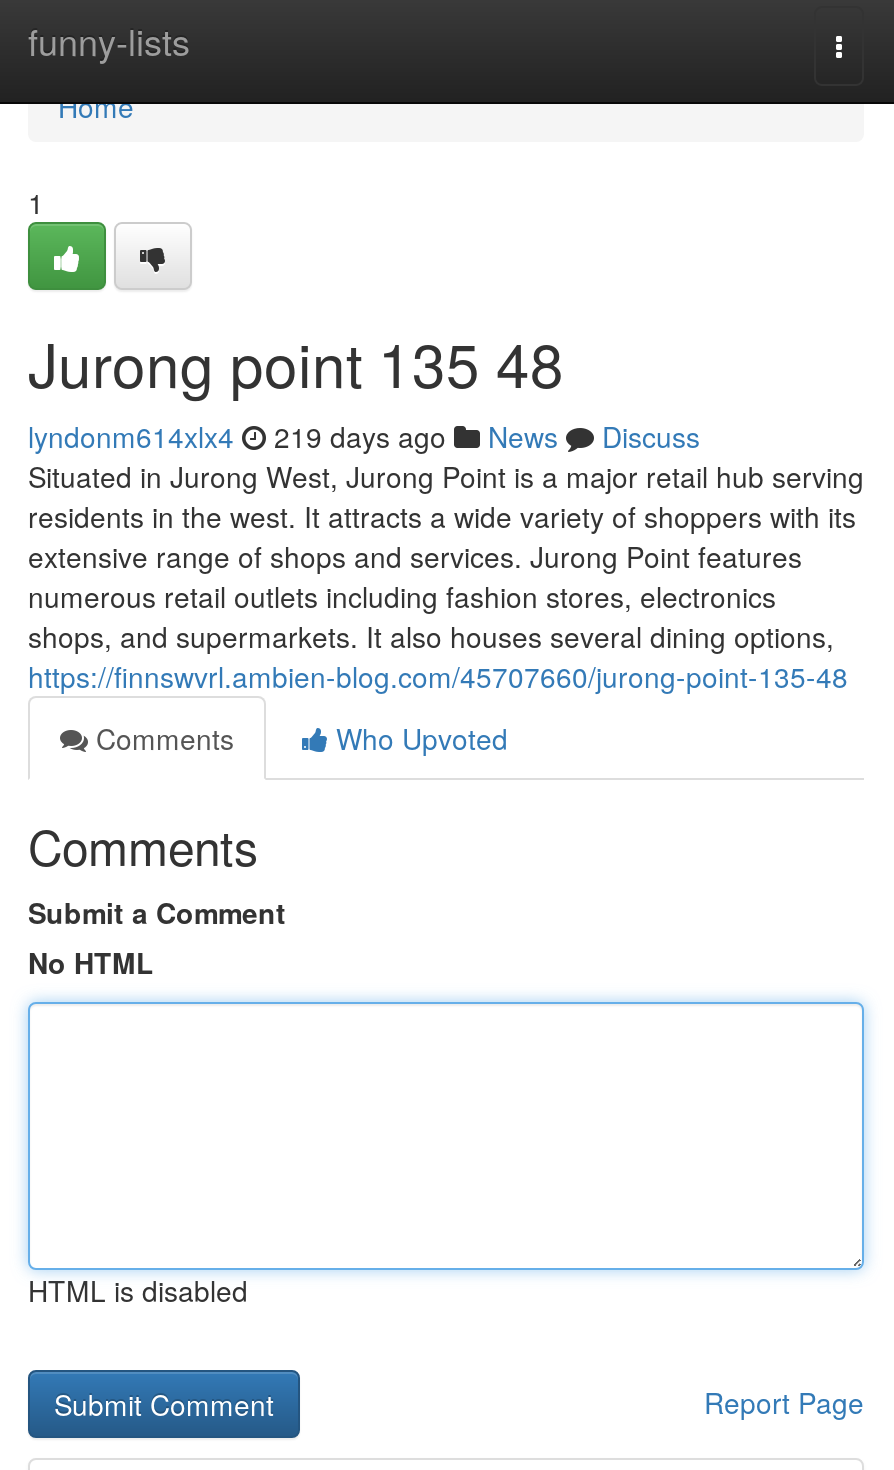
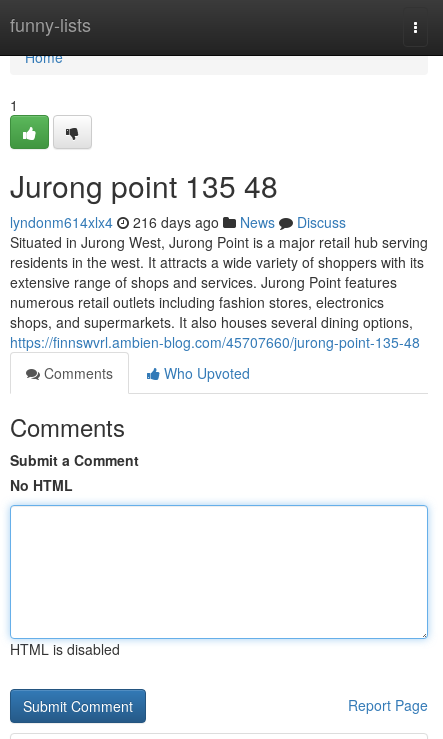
[28,416,700,456] lyndonm614xlx4 219 days ago News Discuss -> [10,212,346,232] lyndonm614xlx4 216 days ago News Discuss

